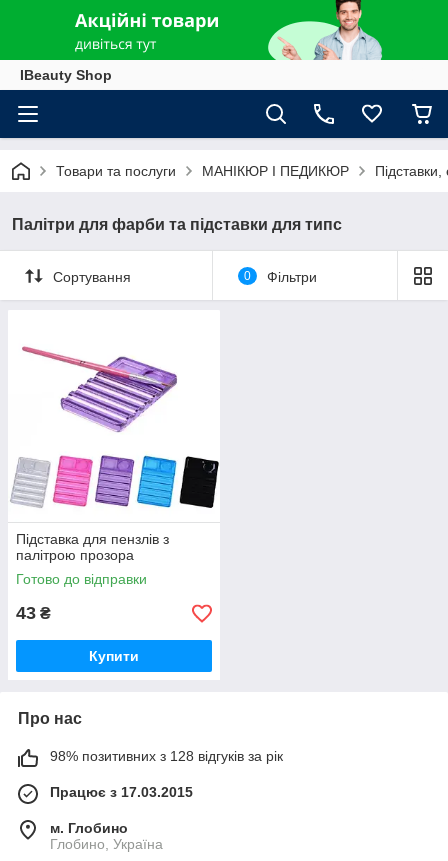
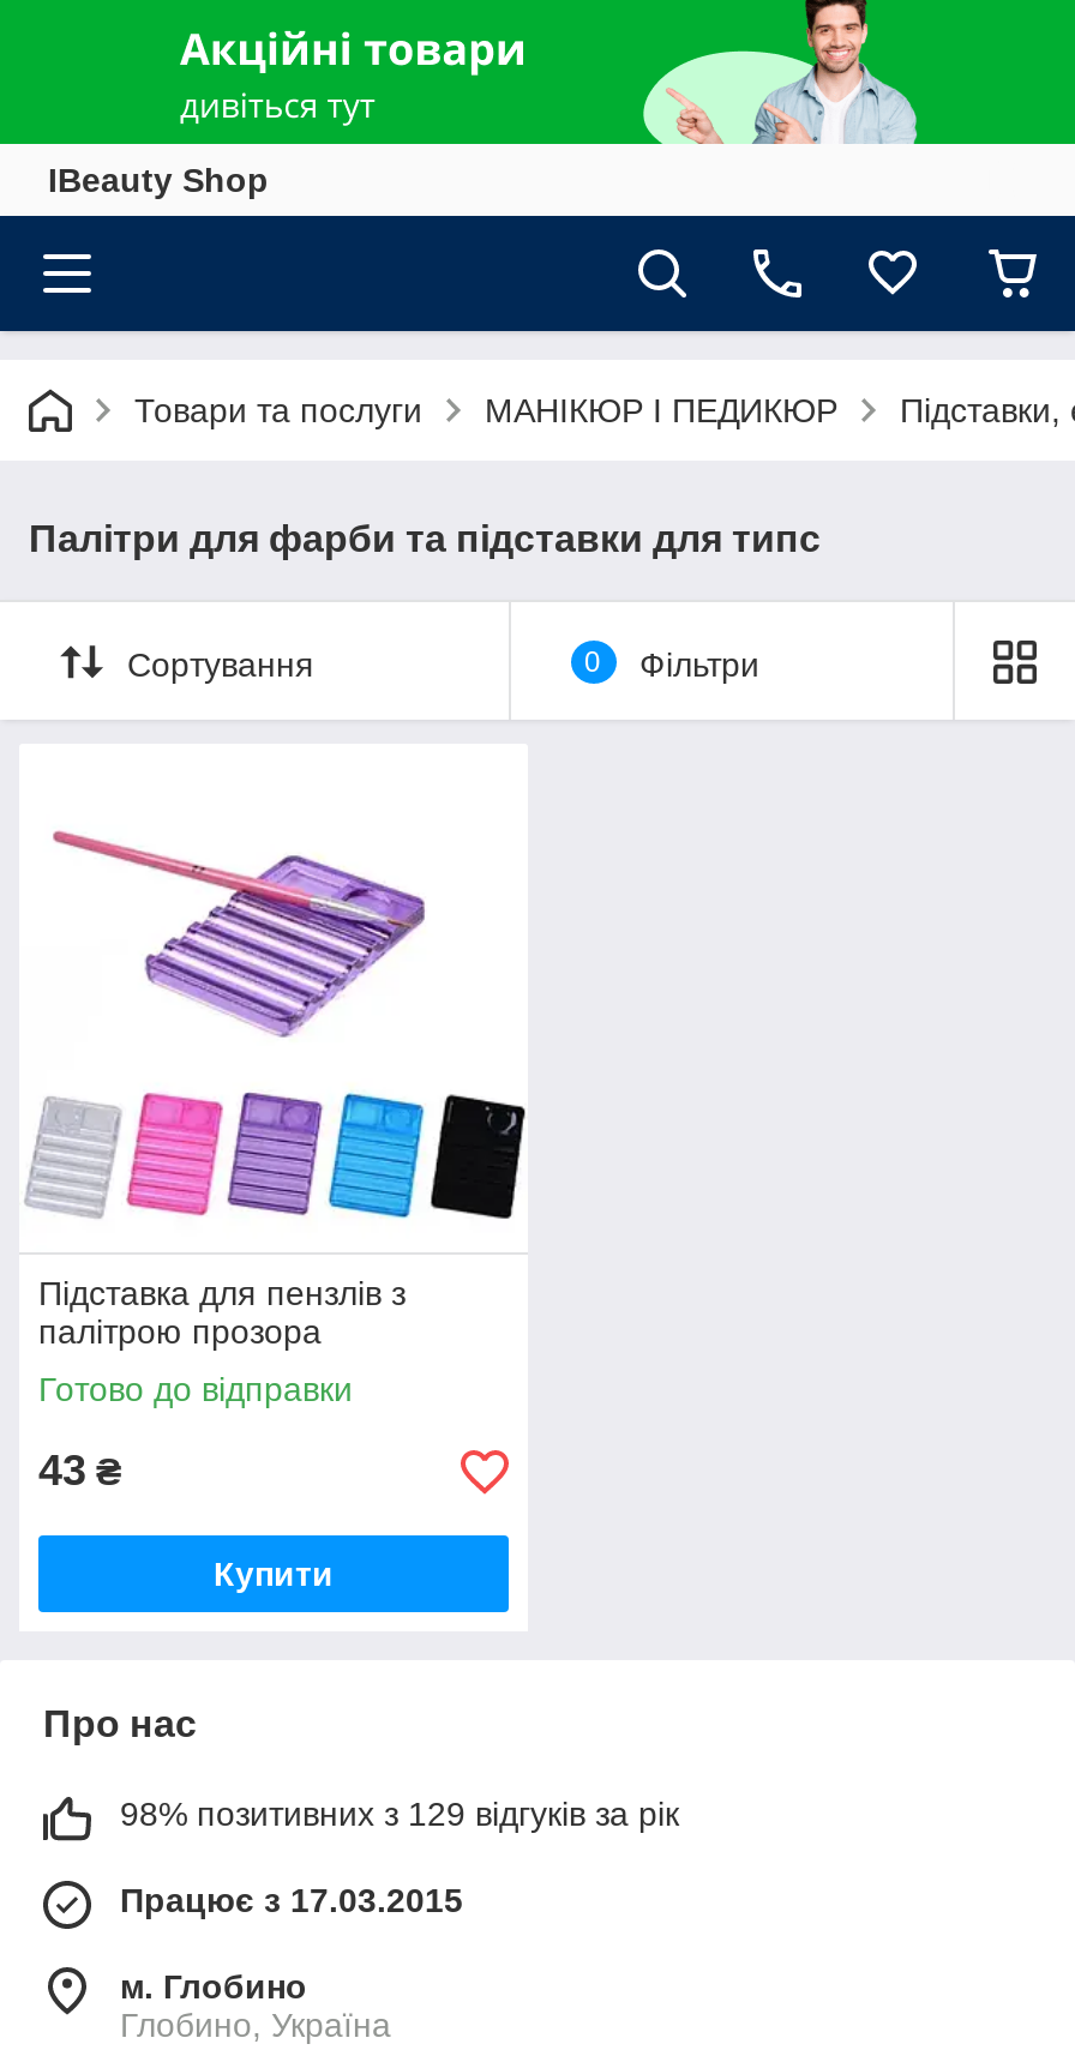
[50,748,283,764] 98% позитивних з 128 відгуків за рік -> [120,1795,679,1833] 98% позитивних з 129 відгуків за рік

